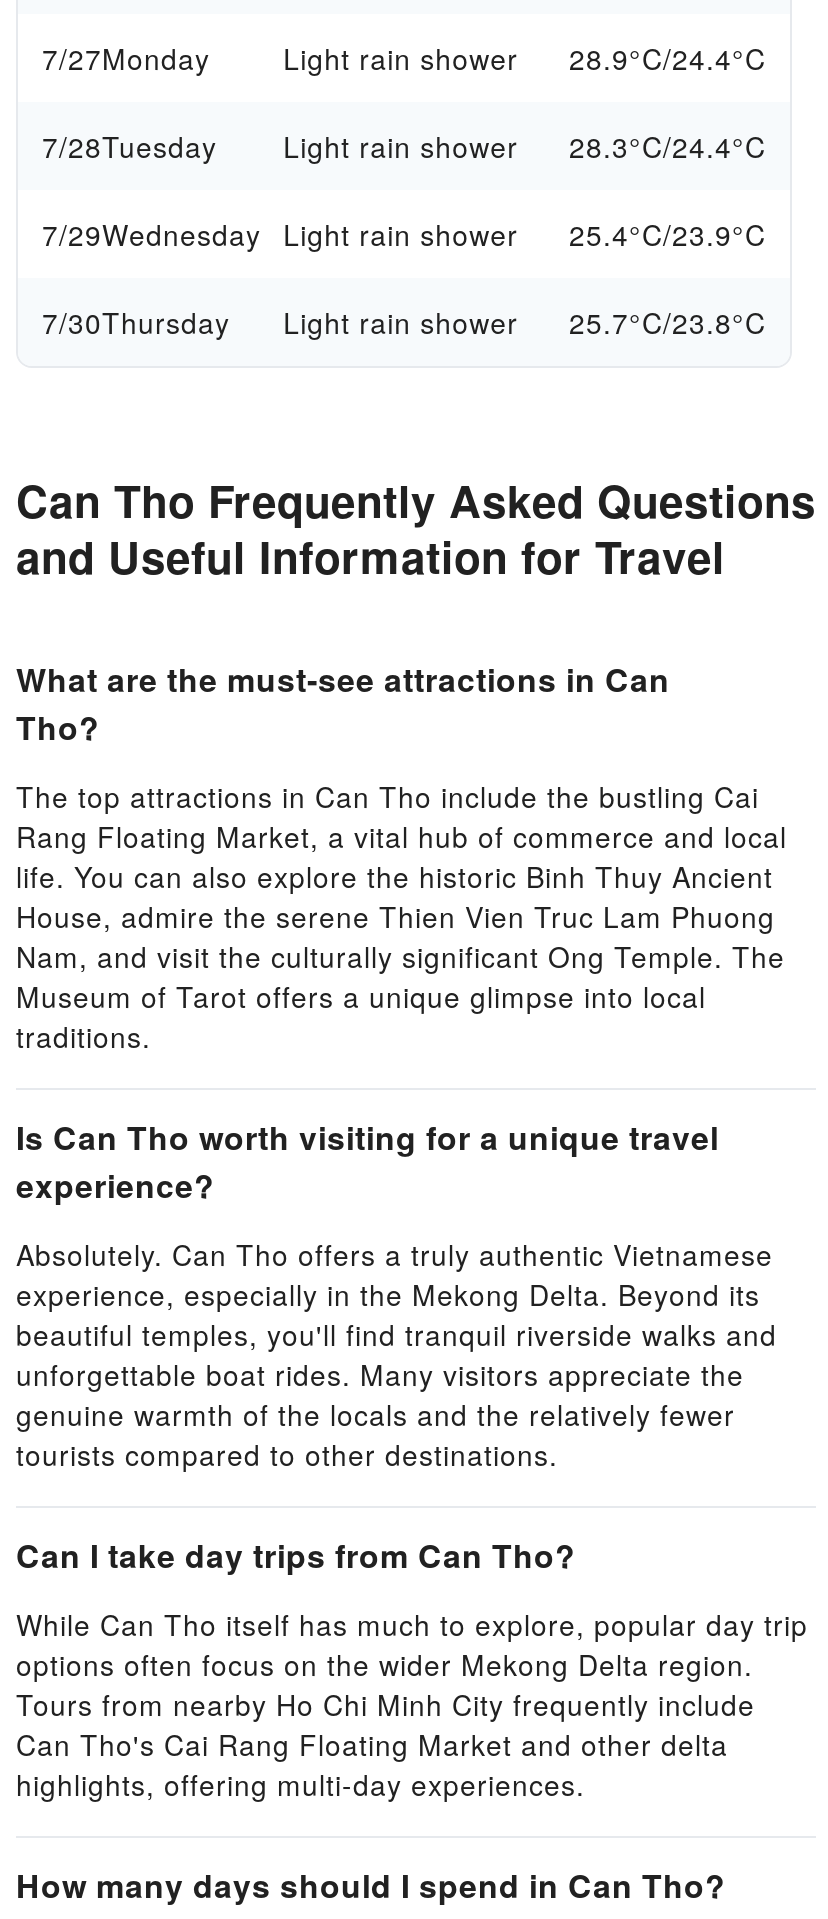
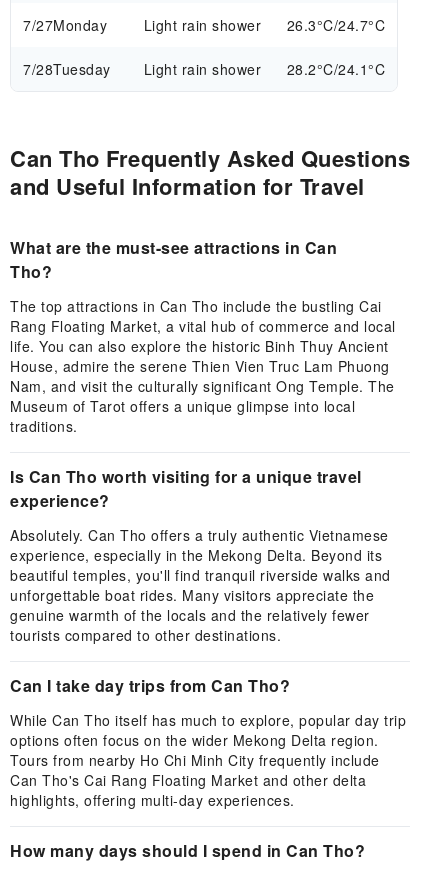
[42,38,766,78] 7/27Monday Light rain shower 28.9°C/24.4°C -> [23,15,385,35] 7/27Monday Light rain shower 26.3°C/24.7°C
[42,126,766,342] 28.3°C/24.4°C | 7/29Wednesday Light rain shower | 25.4°C/23.9°C | 7/30Thursday | Light rain shower | 25.7°C/23.8°C -> [286,59,385,79] 28.2°C/24.1°C

